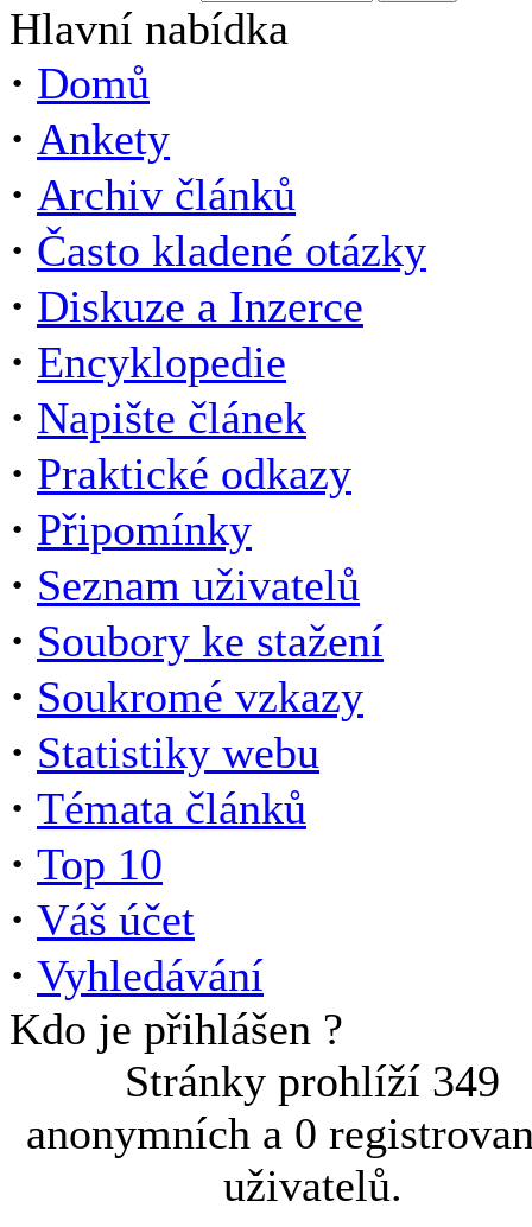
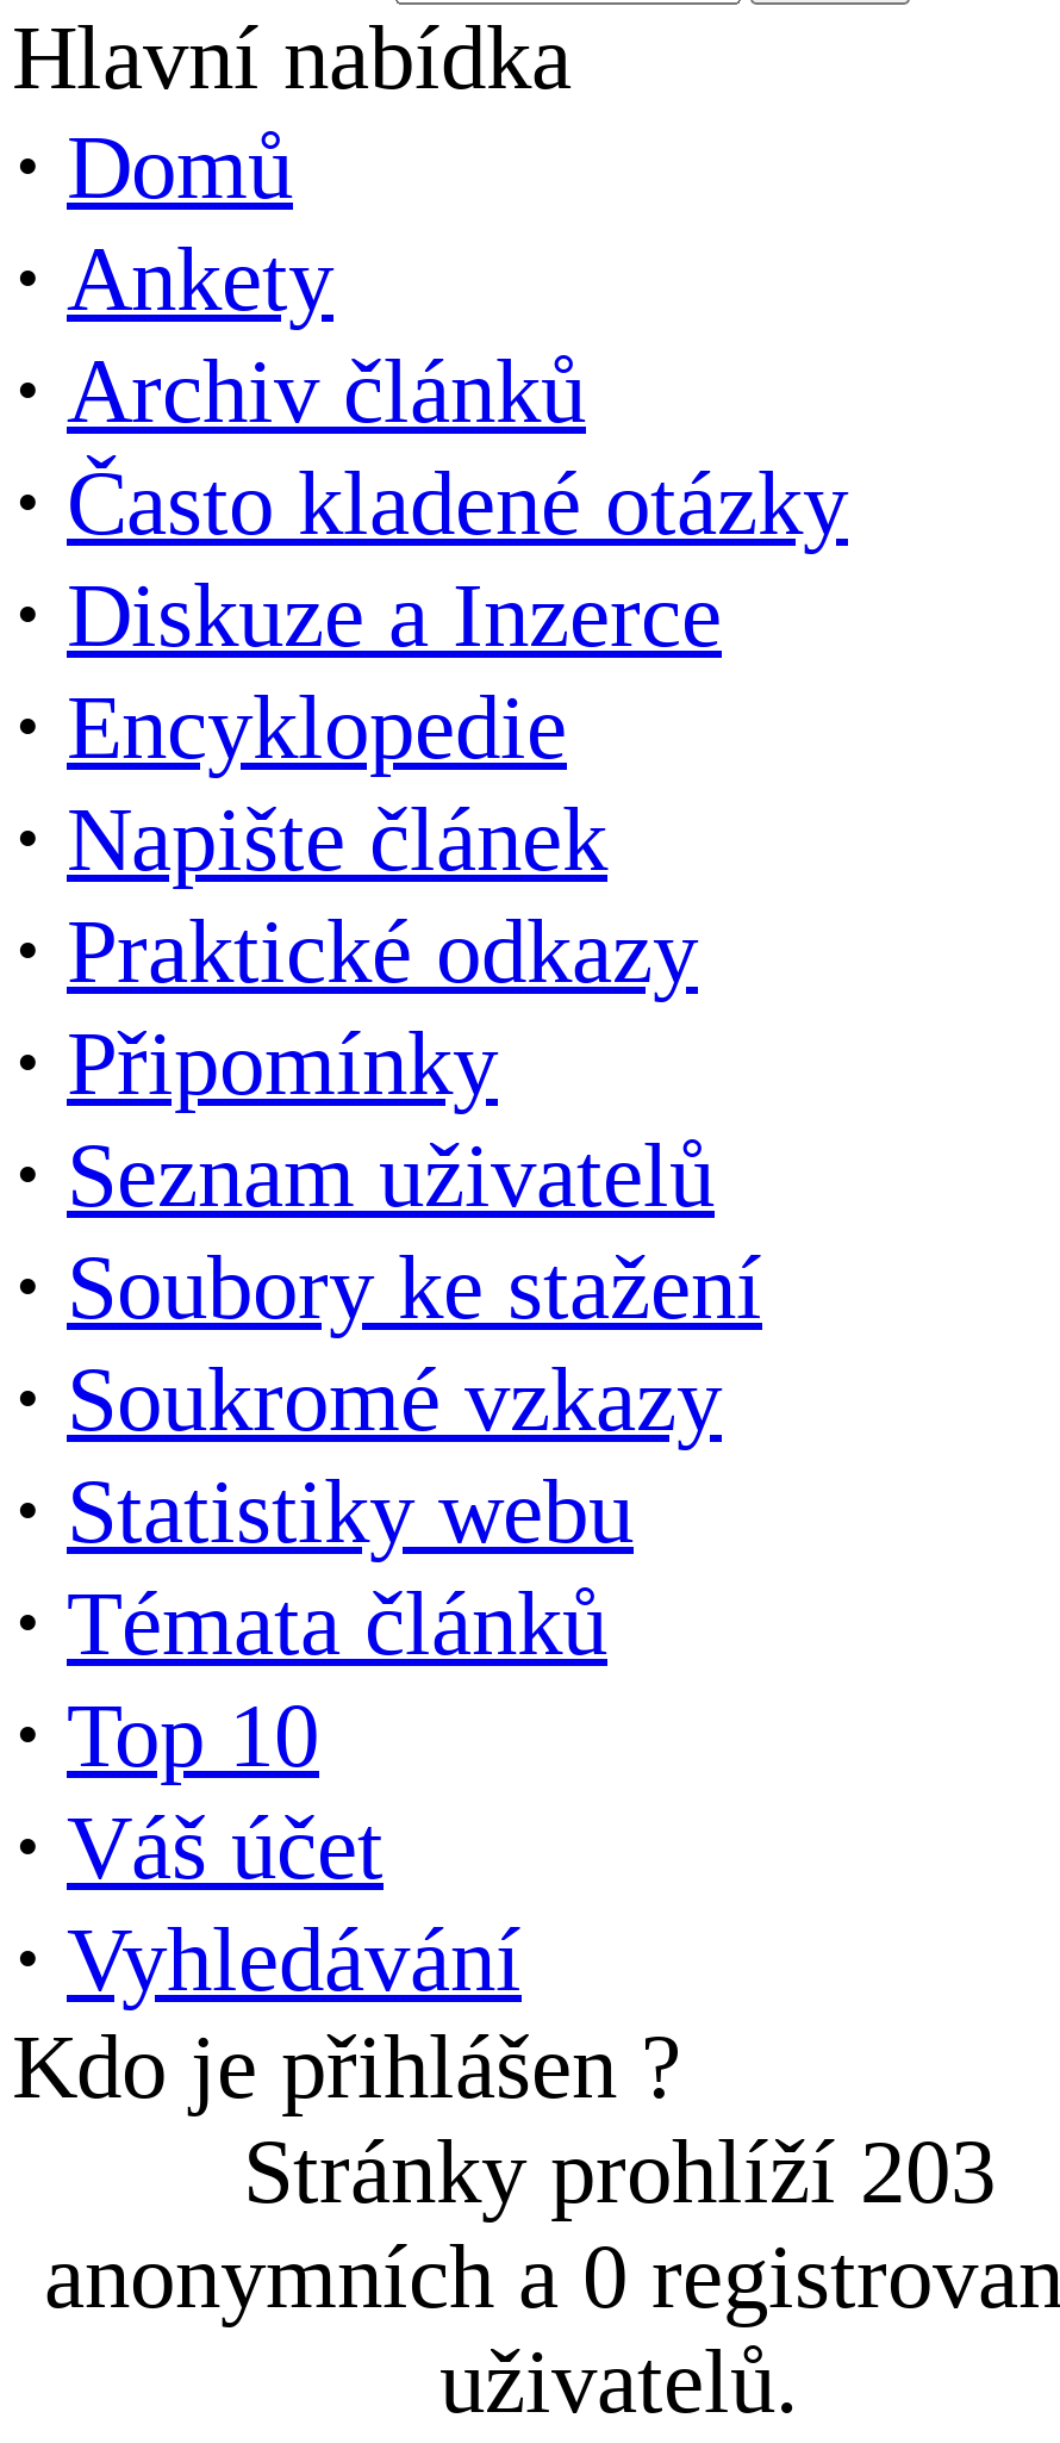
[125,1056,500,1106] Stránky prohlíží 349 -> [243,2121,996,2221] Stránky prohlíží 203

